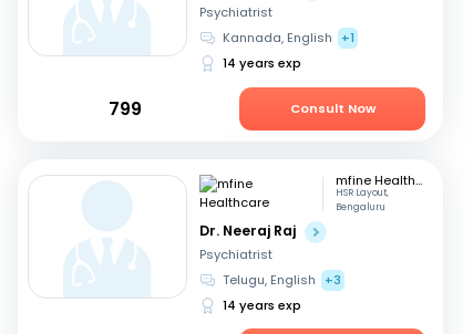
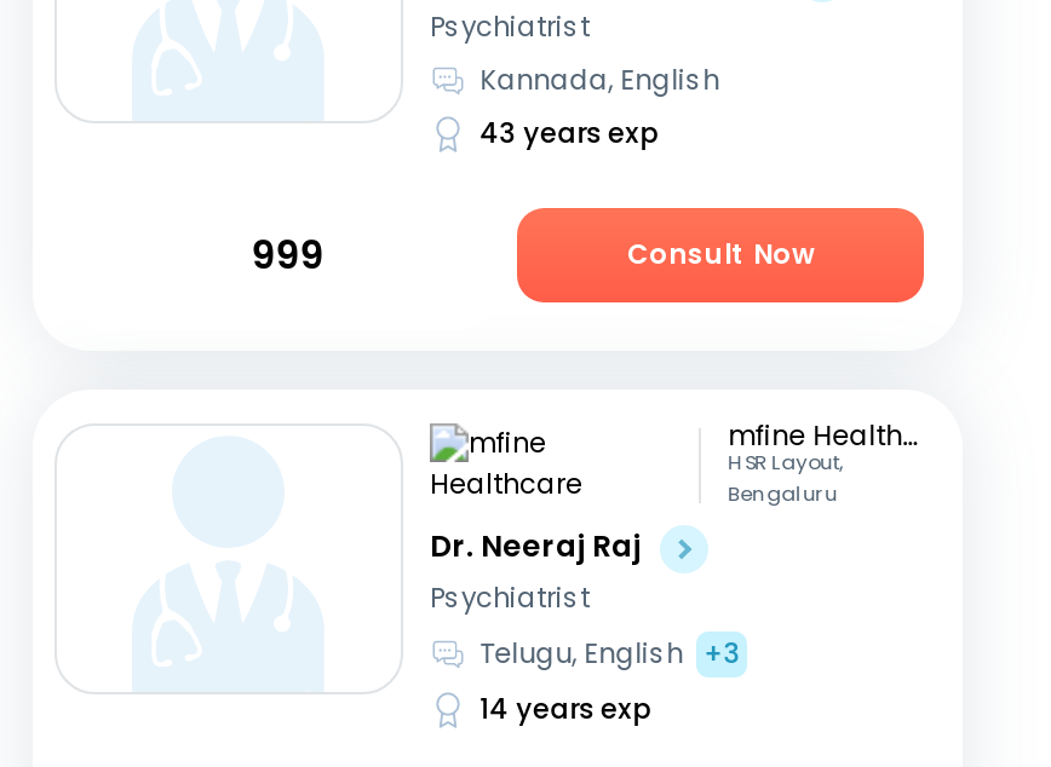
[222,28,355,71] Kannada, English +1 | 14 years exp -> [480,60,719,151] Kannada, English | 43 years exp
[109,97,142,120] 799 -> [251,231,324,281] 999

